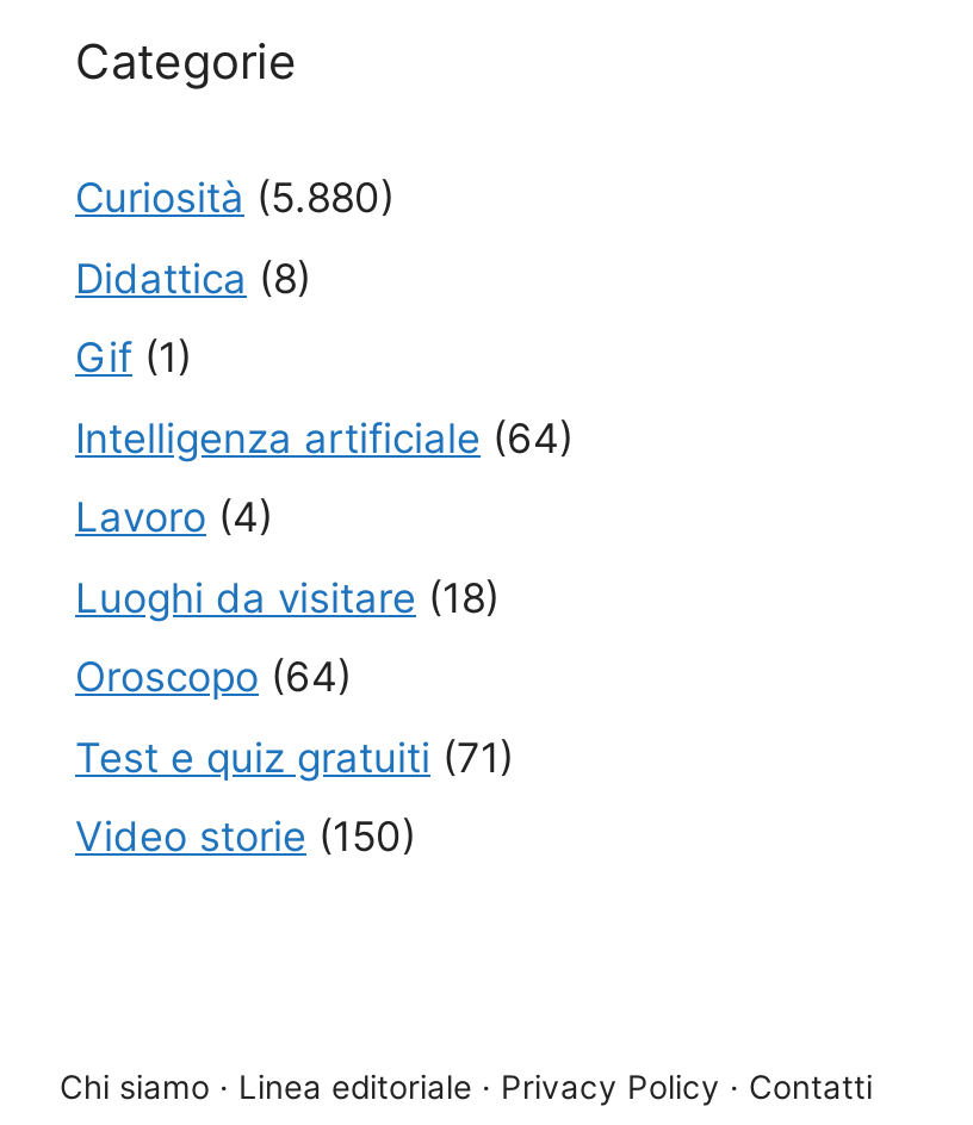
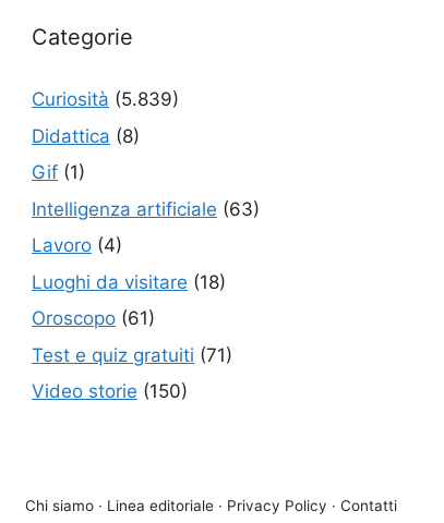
[75,174,395,222] Curiosità (5.880) -> [32,88,179,110] Curiosità (5.839)
[75,414,574,462] Intelligenza artificiale (64) -> [32,198,260,220] Intelligenza artificiale (63)
[75,654,352,701] Oroscopo (64) -> [32,307,155,329] Oroscopo (61)

